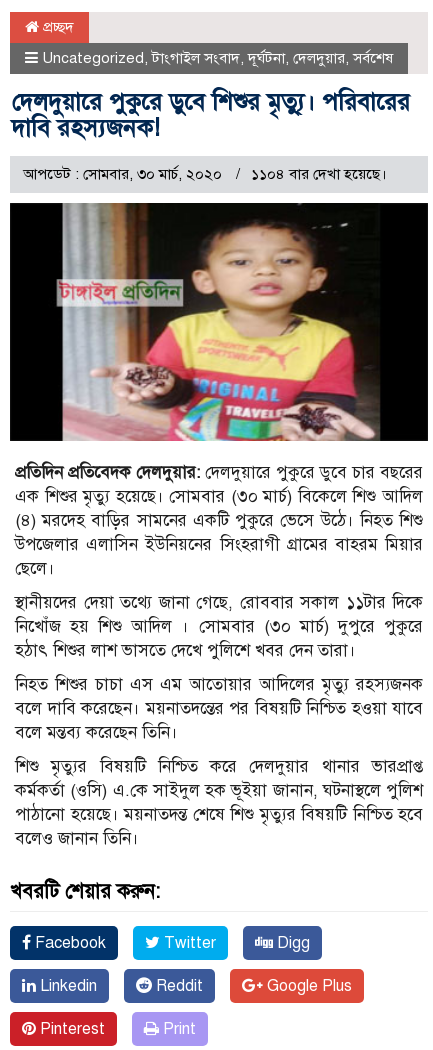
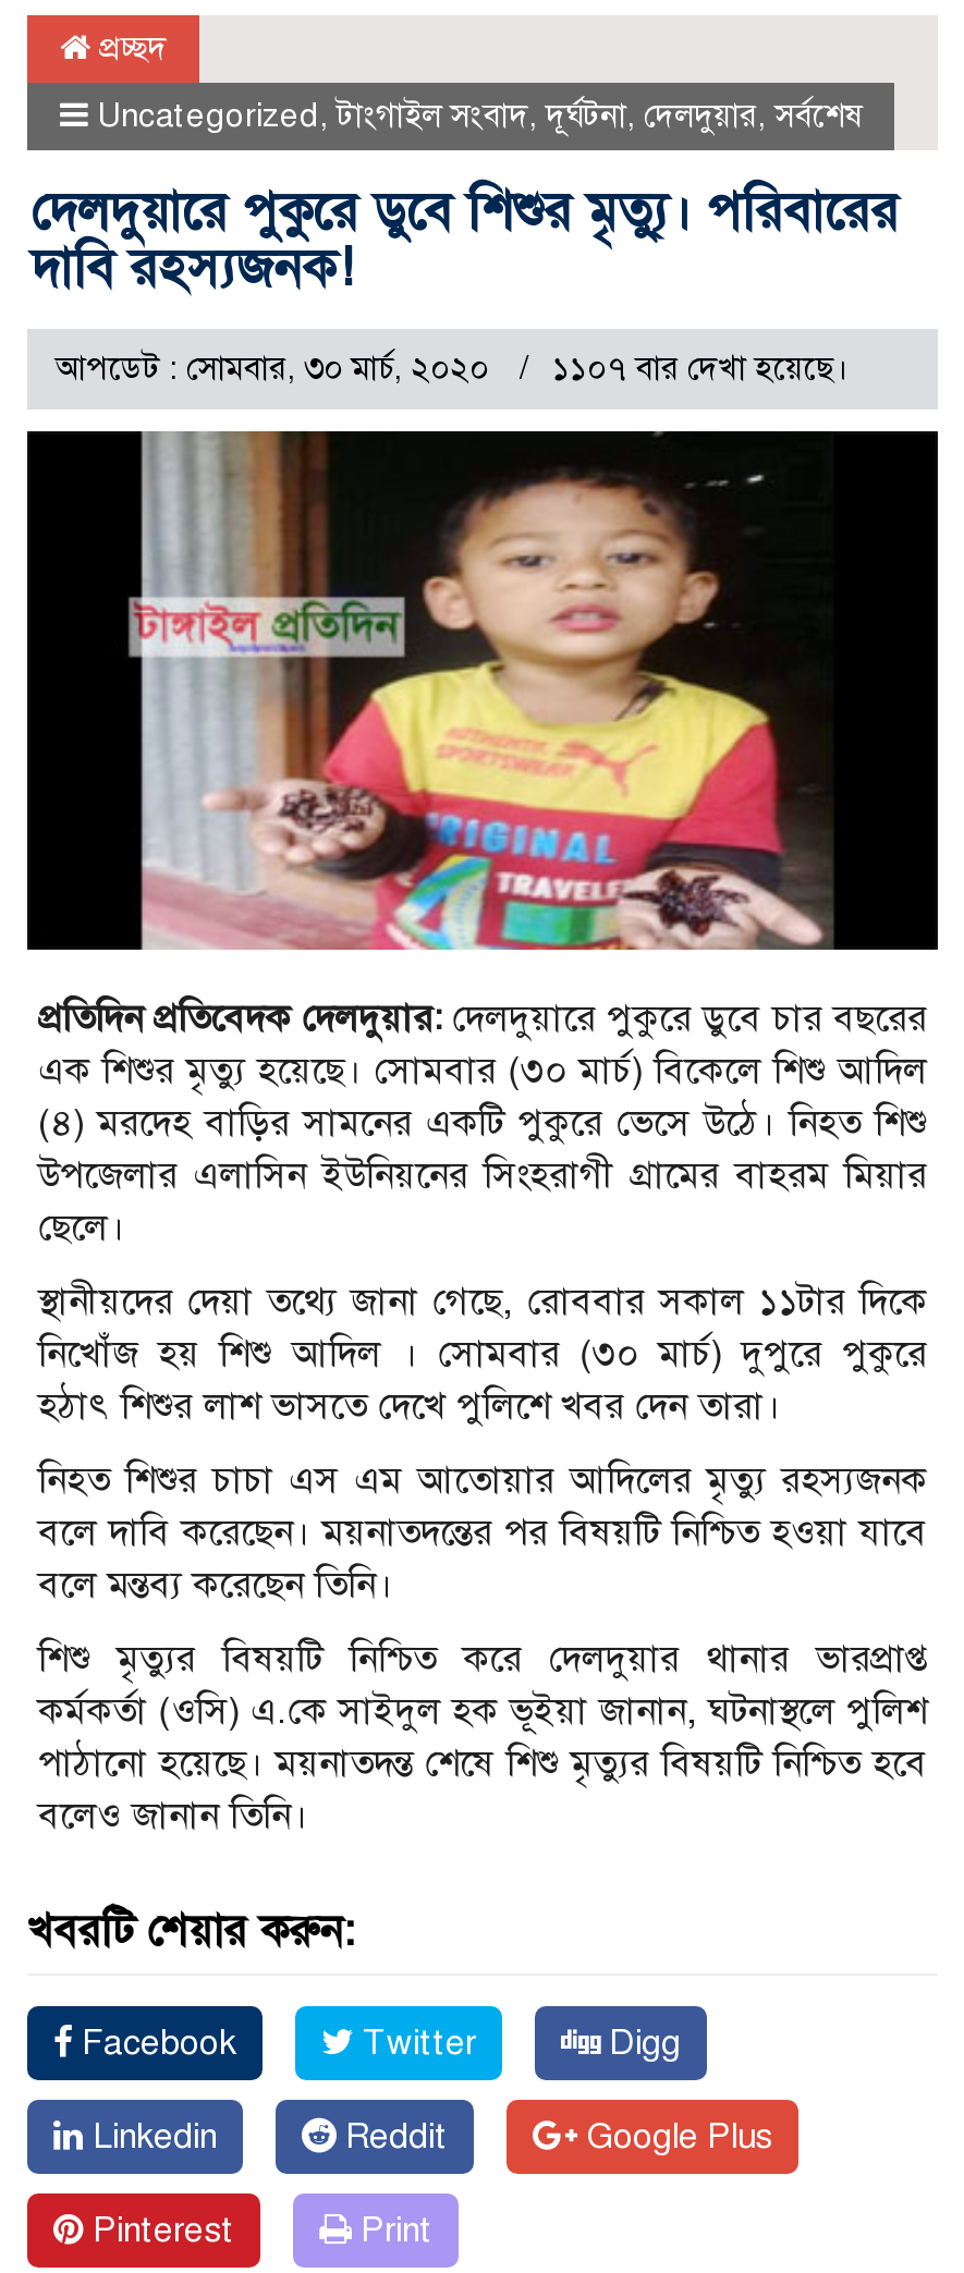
[23,164,387,182] আপডেট : সোমবার, ৩০ মার্চ, ২০২০ ১১০৪ বার দেখা হয়েছে। -> [56,347,849,387] আপডেট : সোমবার, ৩০ মার্চ, ২০২০ ১১০৭ বার দেখা হয়েছে।

